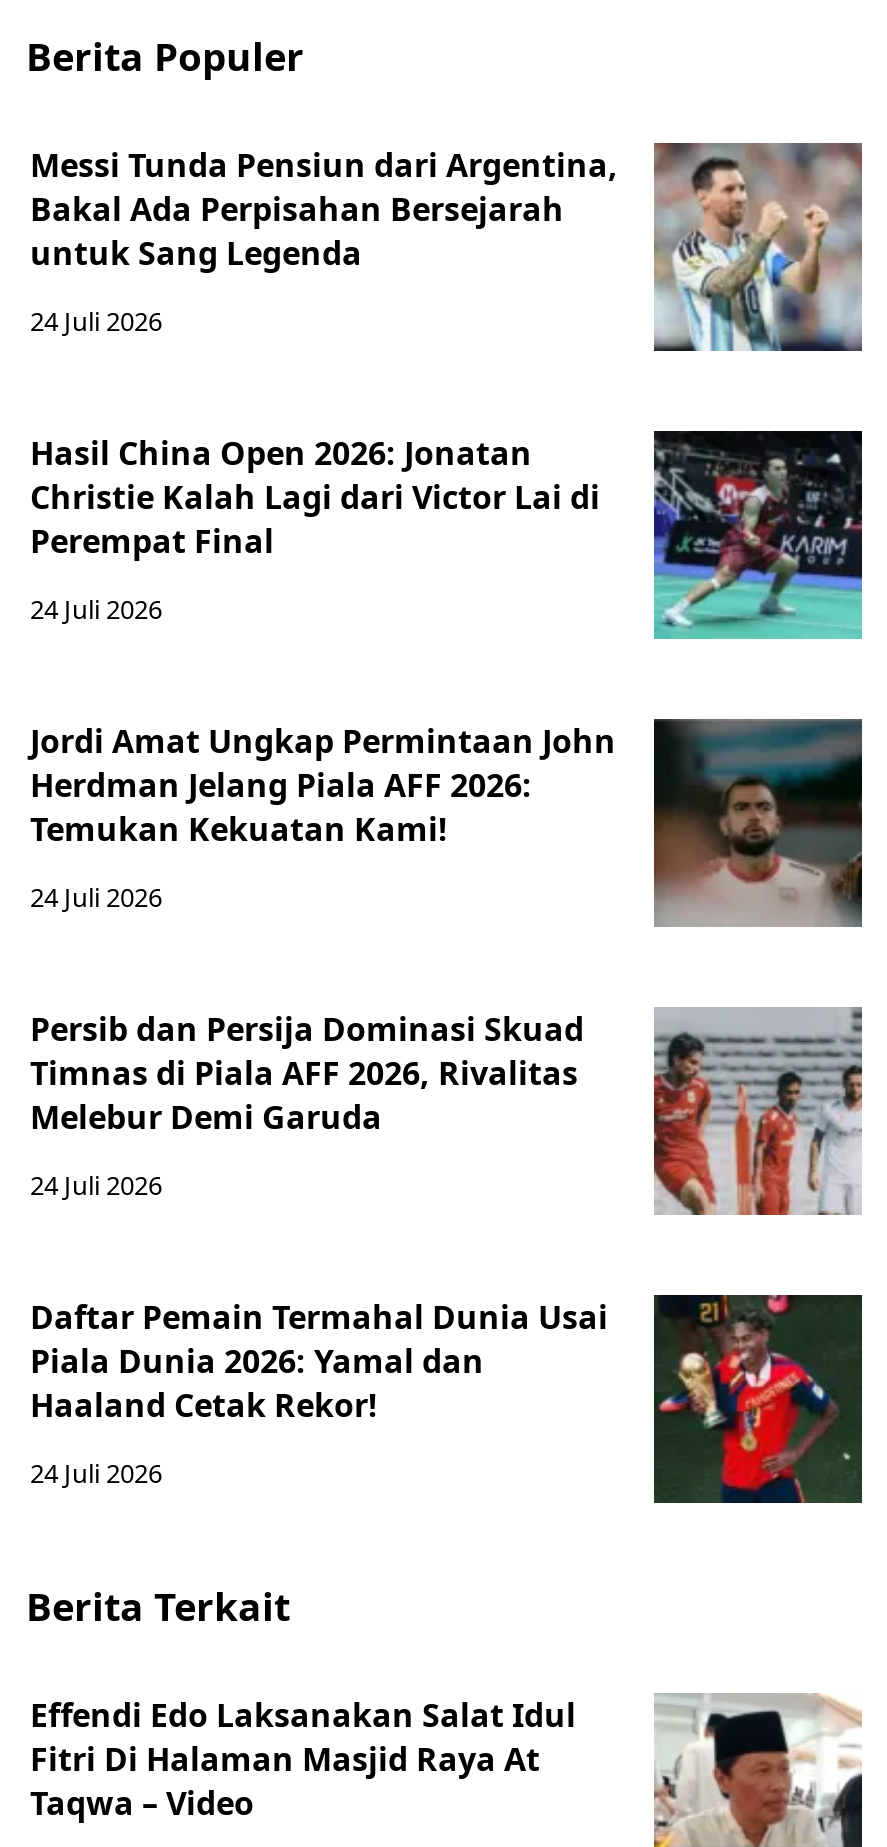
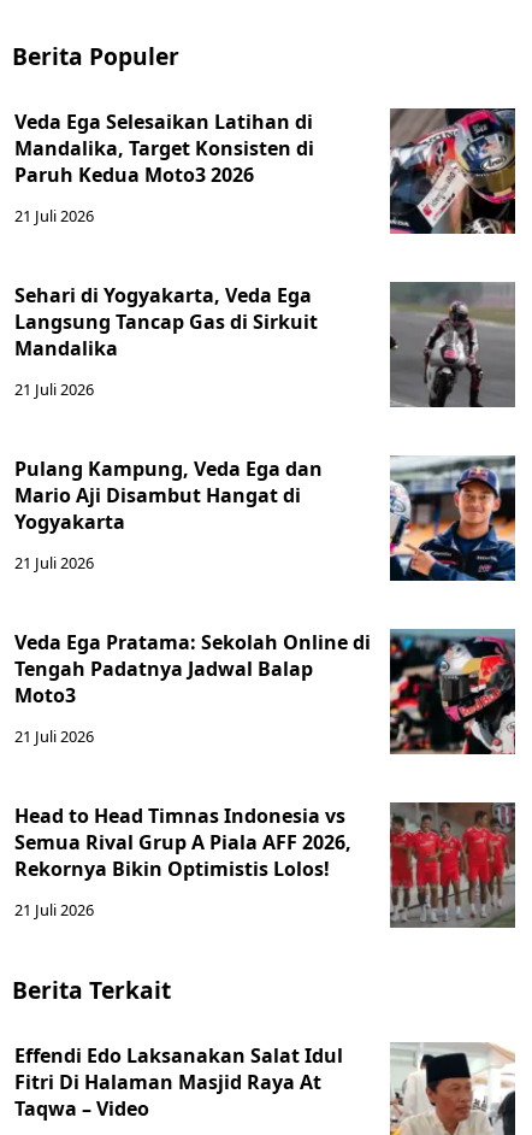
[30,143,618,275] Messi Tunda Pensiun dari Argentina, | Bakal Ada Perpisahan Bersejarah | untuk Sang Legenda -> [14,108,314,188] Veda Ega Selesaikan Latihan di | Mandalika, Target Konsisten di | Paruh Kedua Moto3 2026
[652,141,864,353] [image] -> [389,107,516,235] [image]
[30,303,162,339] 24 Juli 2026 -> [14,205,94,227] 21 Juli 2026
[30,431,600,563] Hasil China Open 2026: Jonatan | Christie Kalah Lagi dari Victor Lai di | Perempat Final -> [14,282,318,361] Sehari di Yogyakarta, Veda Ega | Langsung Tancap Gas di Sirkuit | Mandalika
[652,429,864,641] [image] -> [389,281,516,408] [image]
[30,591,162,627] 24 Juli 2026 -> [14,378,94,400] 21 Juli 2026
[30,719,616,851] Jordi Amat Ungkap Permintaan John | Herdman Jelang Piala AFF 2026: | Temukan Kekuatan Kami! -> [14,455,323,535] Pulang Kampung, Veda Ega dan | Mario Aji Disambut Hangat di | Yogyakarta
[652,717,864,927] [image] -> [389,455,516,582] [image]
[30,879,162,915] 24 Juli 2026 -> [14,552,94,574] 21 Juli 2026
[30,1007,864,1217] [image] | Persib dan Persija Dominasi Skuad | Timnas di Piala AFF 2026, Rivalitas | Melebur Demi Garuda -> [14,629,516,755] [image] | Veda Ega Pratama: Sekolah Online di | Tengah Padatnya Jadwal Balap | Moto3
[30,1167,162,1203] 24 Juli 2026 -> [14,725,94,747] 21 Juli 2026
[30,1293,862,1505] [image] | Daftar Pemain Termahal Dunia Usai | Piala Dunia 2026: Yamal dan | Haaland Cetak Rekor! -> [14,801,515,929] [image] | Head to Head Timnas Indonesia vs | Semua Rival Grup A Piala AFF 2026, | Rekornya Bikin Optimistis Lolos!
[30,1455,162,1491] 24 Juli 2026 -> [14,899,94,921] 21 Juli 2026

